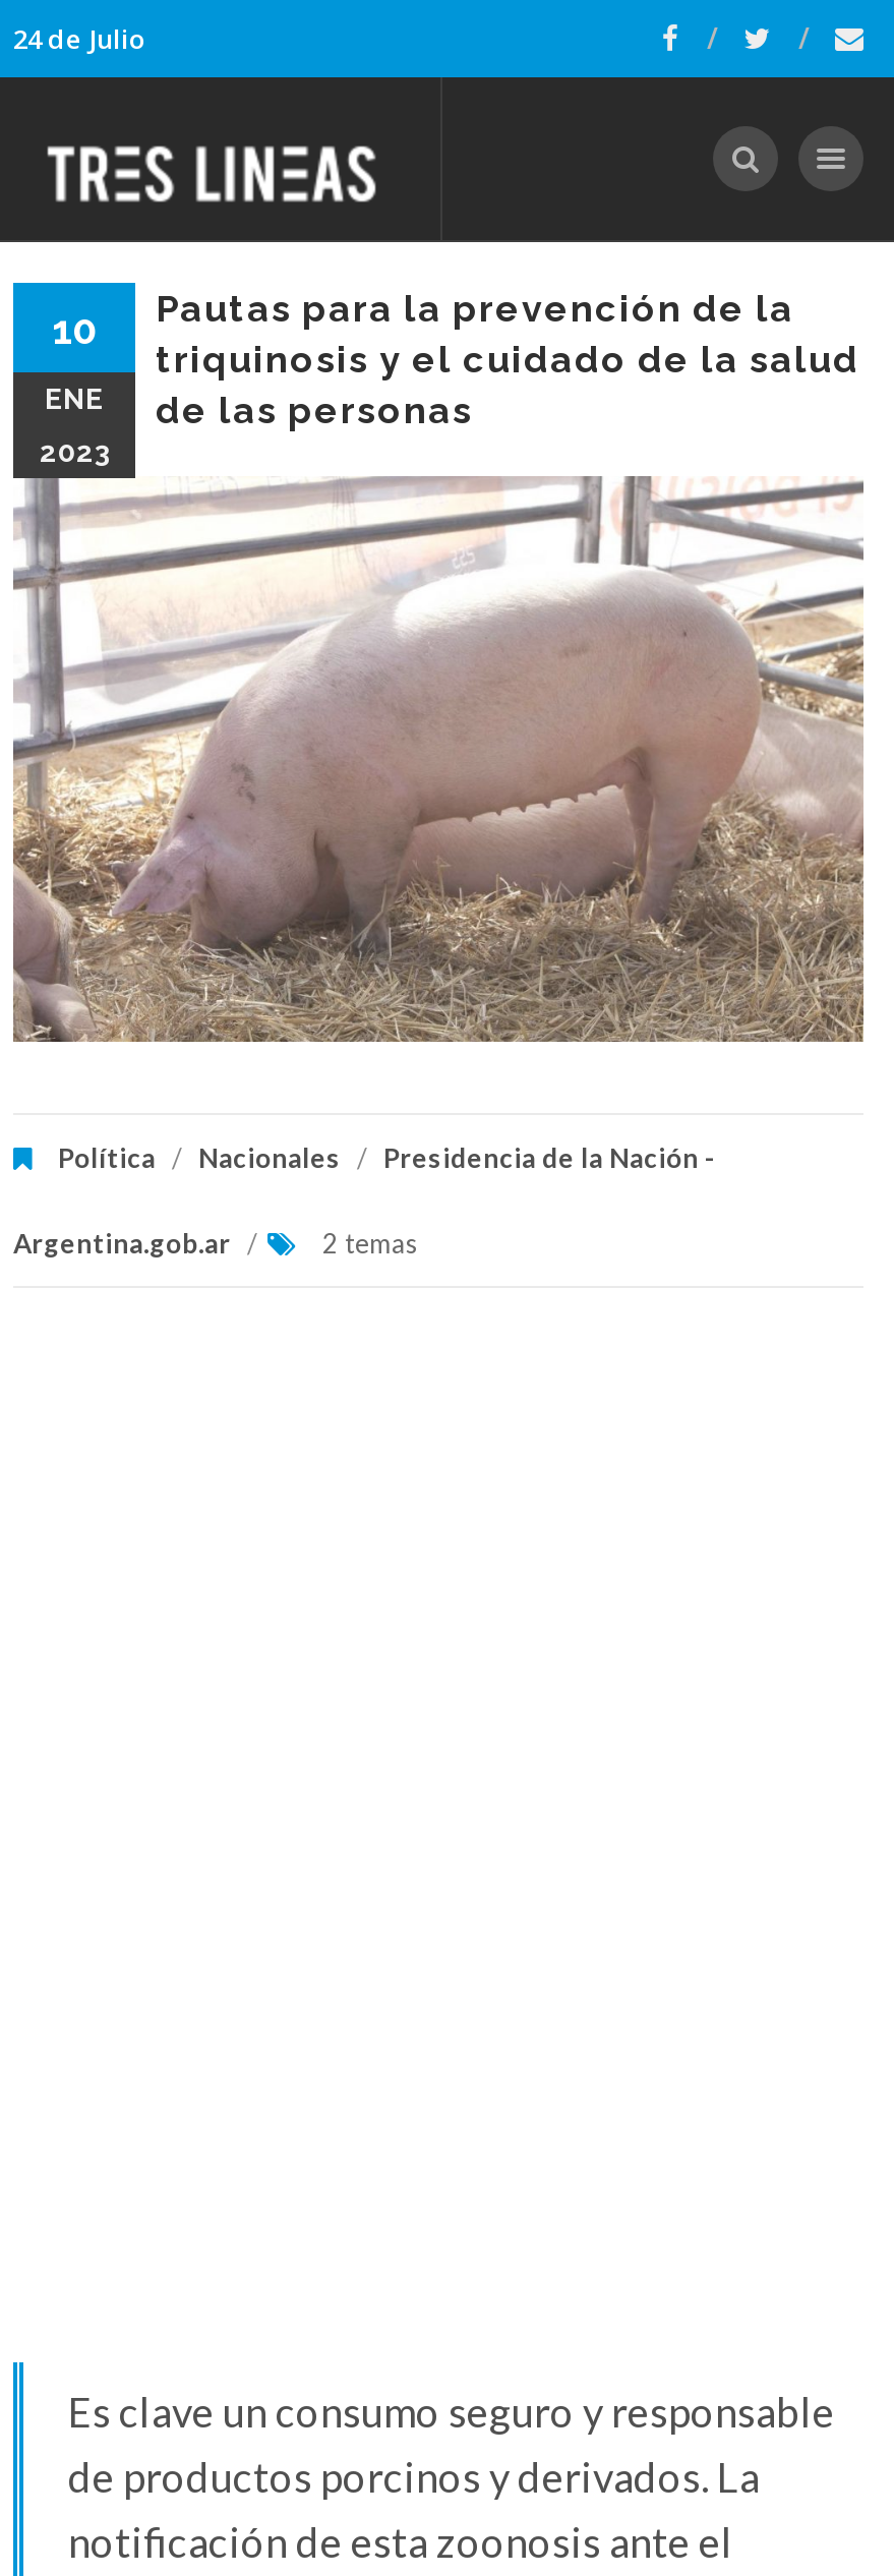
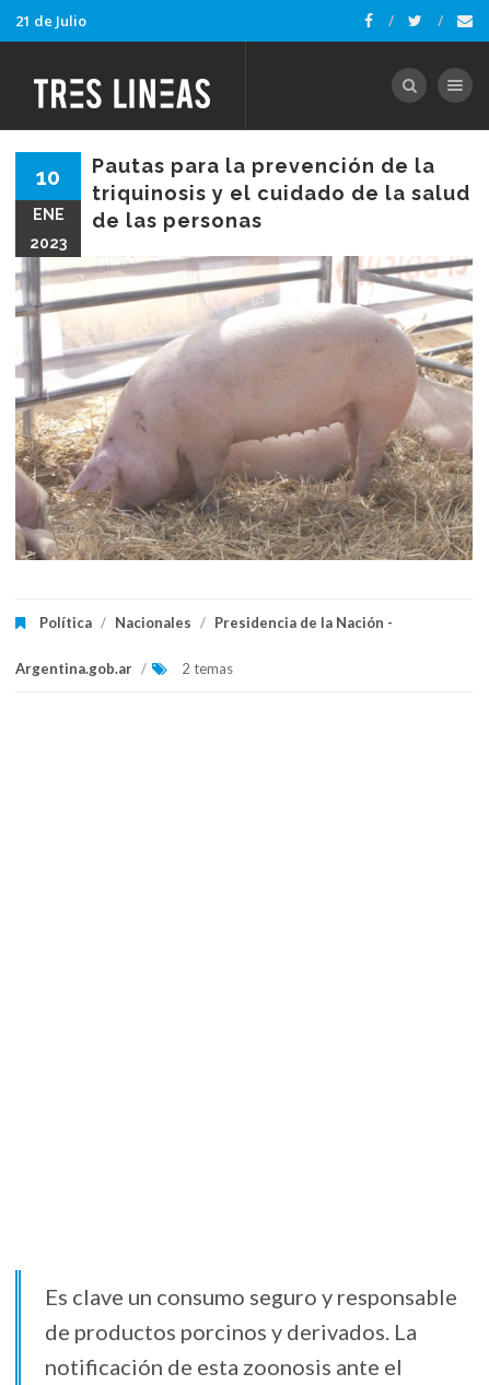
[13,20,145,57] 24 de Julio -> [15,11,86,31] 21 de Julio

